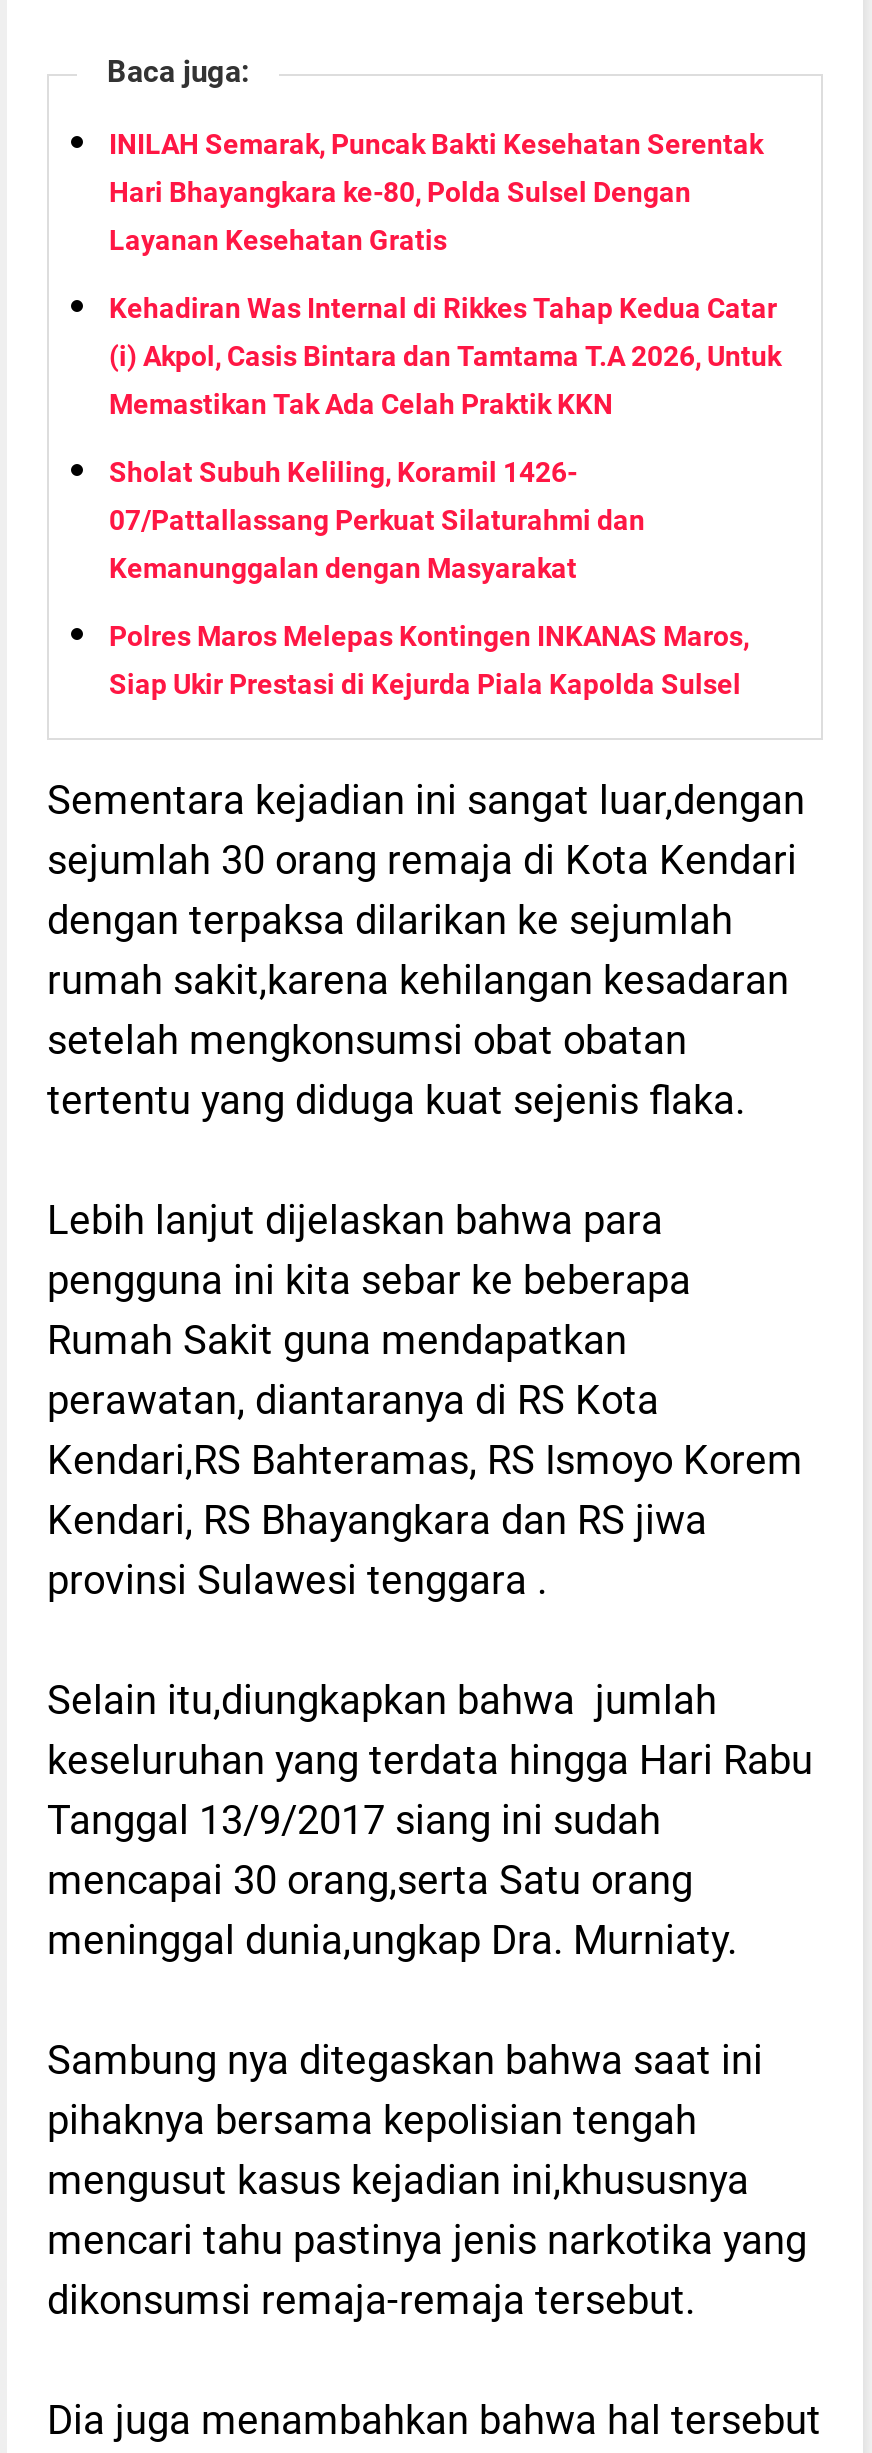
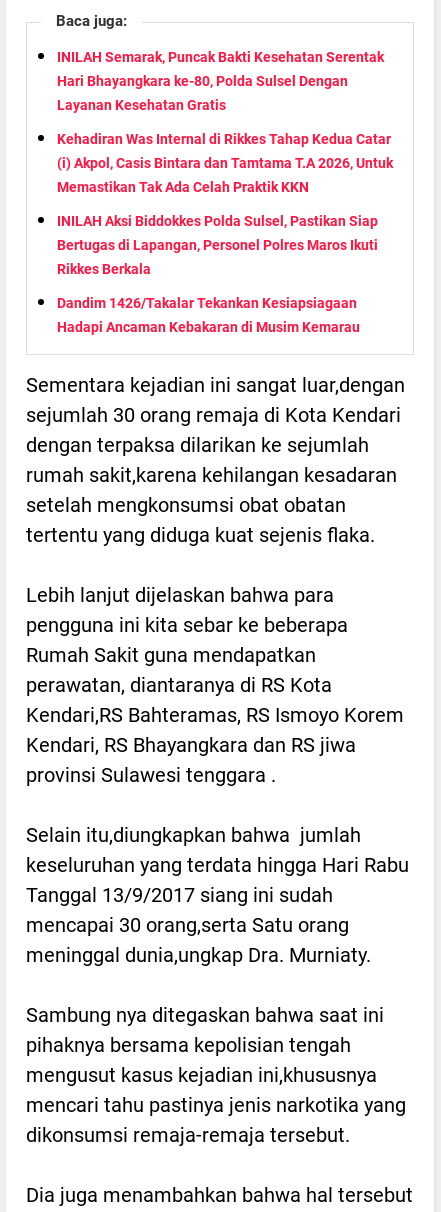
[109,457,577,489] Sholat Subuh Keliling, Koramil 1426- -> [57,213,378,229] INILAH Aksi Biddokkes Polda Sulsel, Pastikan Siap
[109,505,645,537] 07/Pattallassang Perkuat Silaturahmi dan -> [57,237,378,253] Bertugas di Lapangan, Personel Polres Maros Ikuti
[109,553,577,585] Kemanunggalan dengan Masyarakat -> [57,261,151,277] Rikkes Berkala
[109,621,749,653] Polres Maros Melepas Kontingen INKANAS Maros, -> [57,295,357,311] Dandim 1426/Takalar Tekankan Kesiapsiagaan
[109,669,741,701] Siap Ukir Prestasi di Kejurda Piala Kapolda Sulsel -> [57,319,360,335] Hadapi Ancaman Kebakaran di Musim Kemarau

